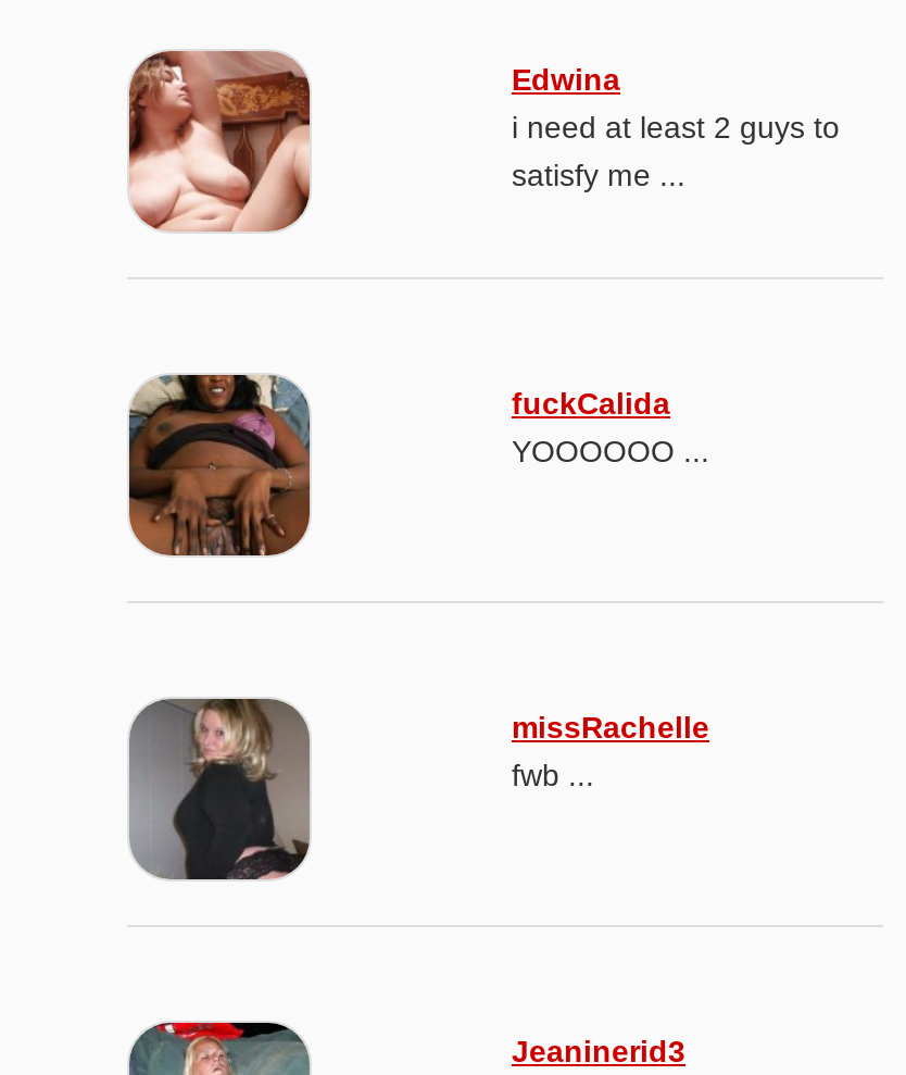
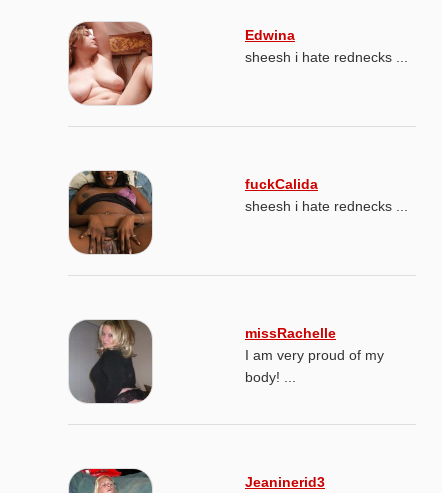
[512,109,840,191] i need at least 2 guys to | satisfy me ... -> [245,48,408,64] sheesh i hate rednecks ...
[512,433,709,467] YOOOOOO ... -> [245,197,408,213] sheesh i hate rednecks ...
[512,757,594,791] fwb ... -> [245,346,384,384] I am very proud of my | body! ...

